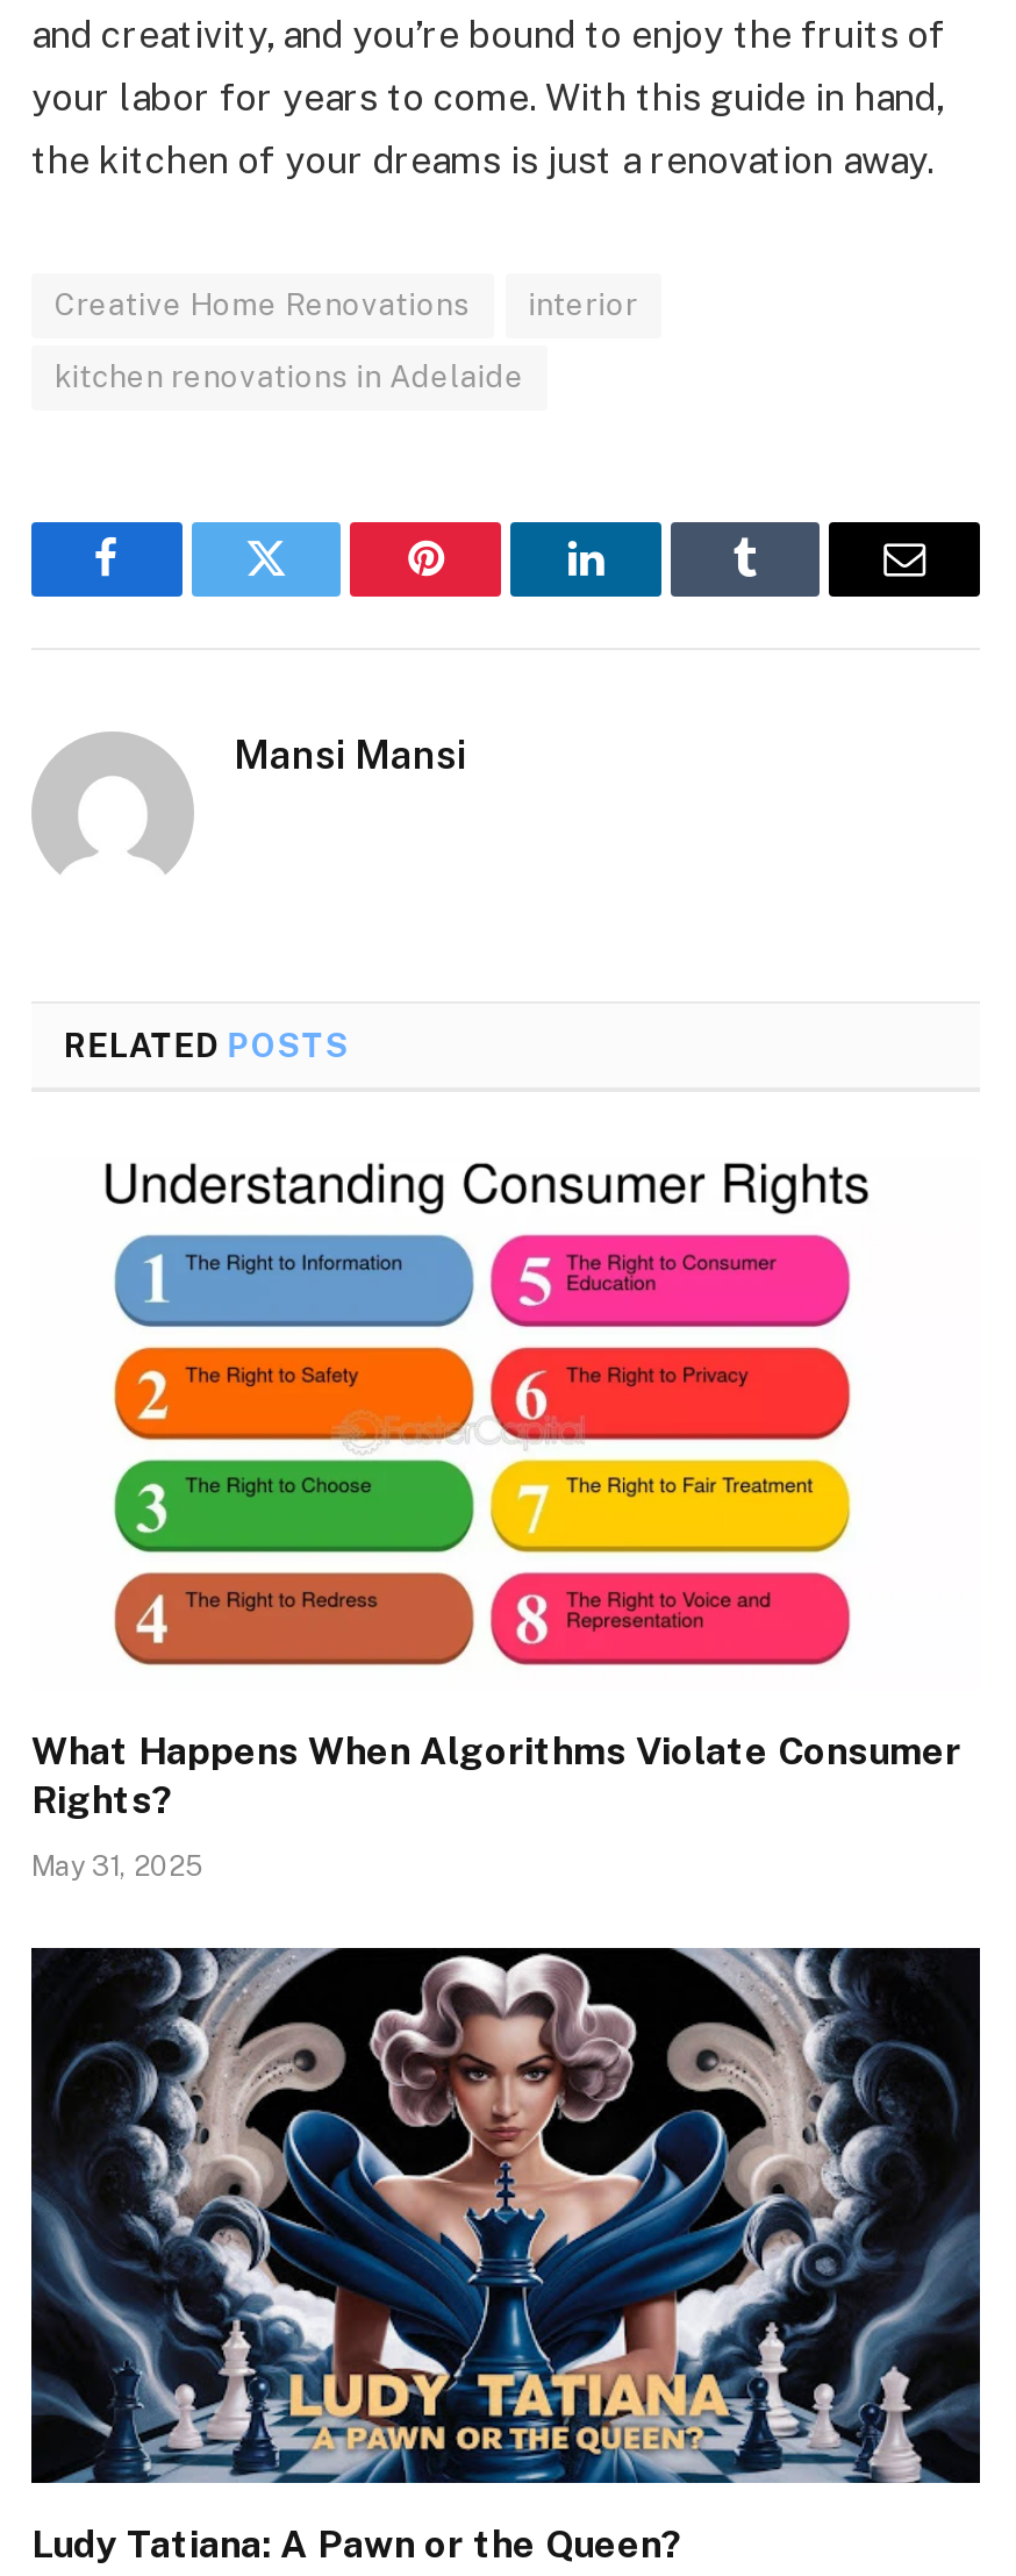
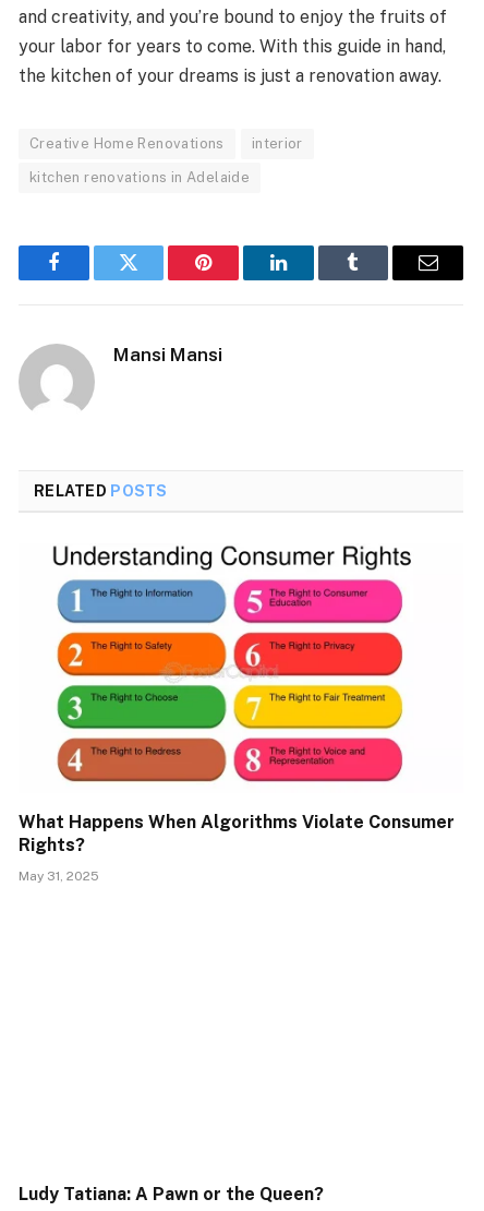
[29,1946,982,2485] [image] -> none

